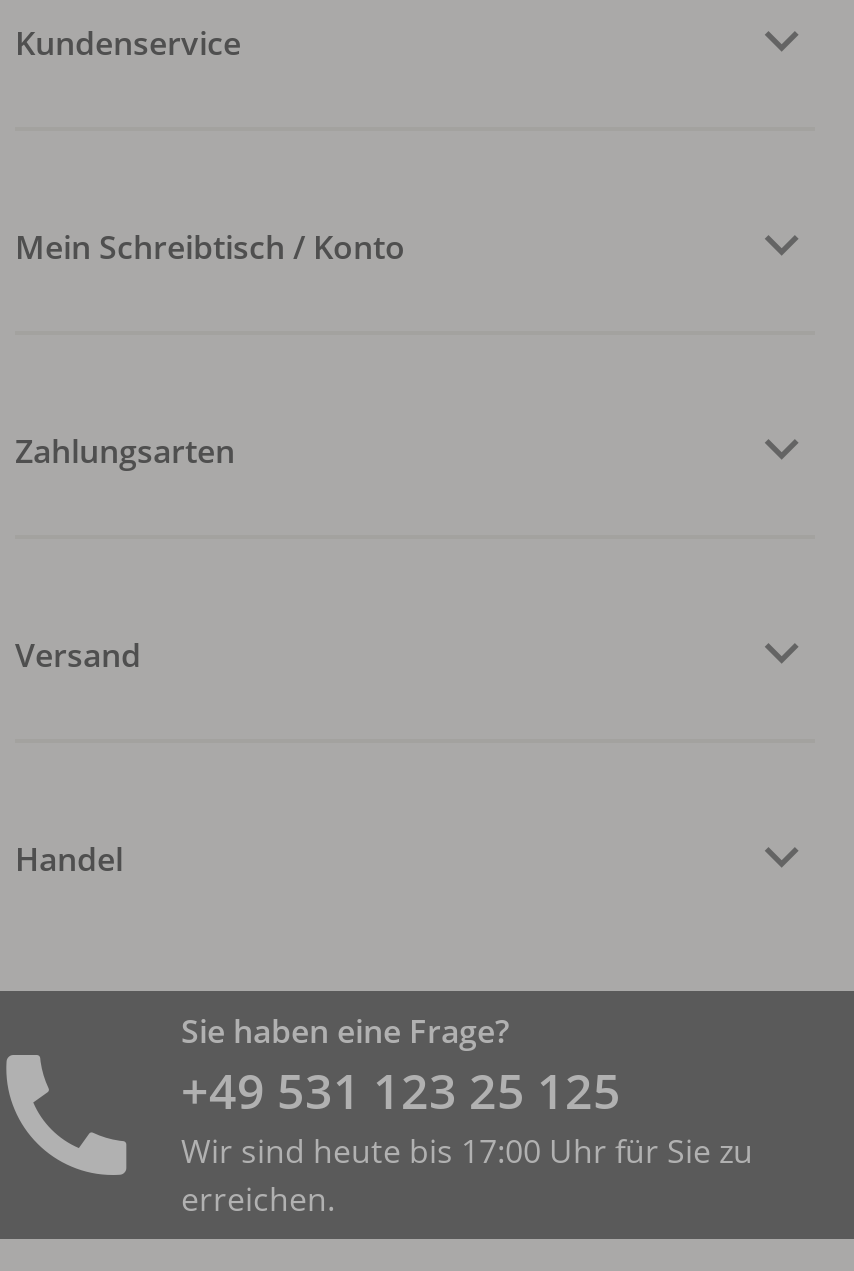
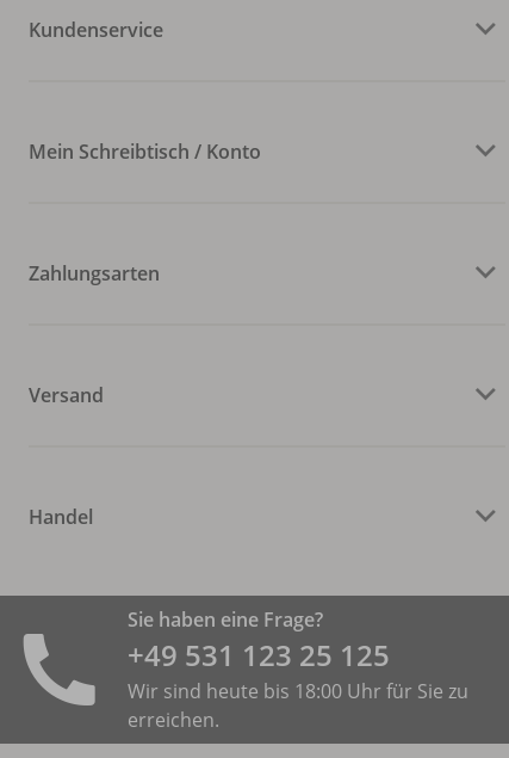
[181,1128,753,1172] Wir sind heute bis 17:00 Uhr für Sie zu -> [128,678,468,704] Wir sind heute bis 18:00 Uhr für Sie zu

